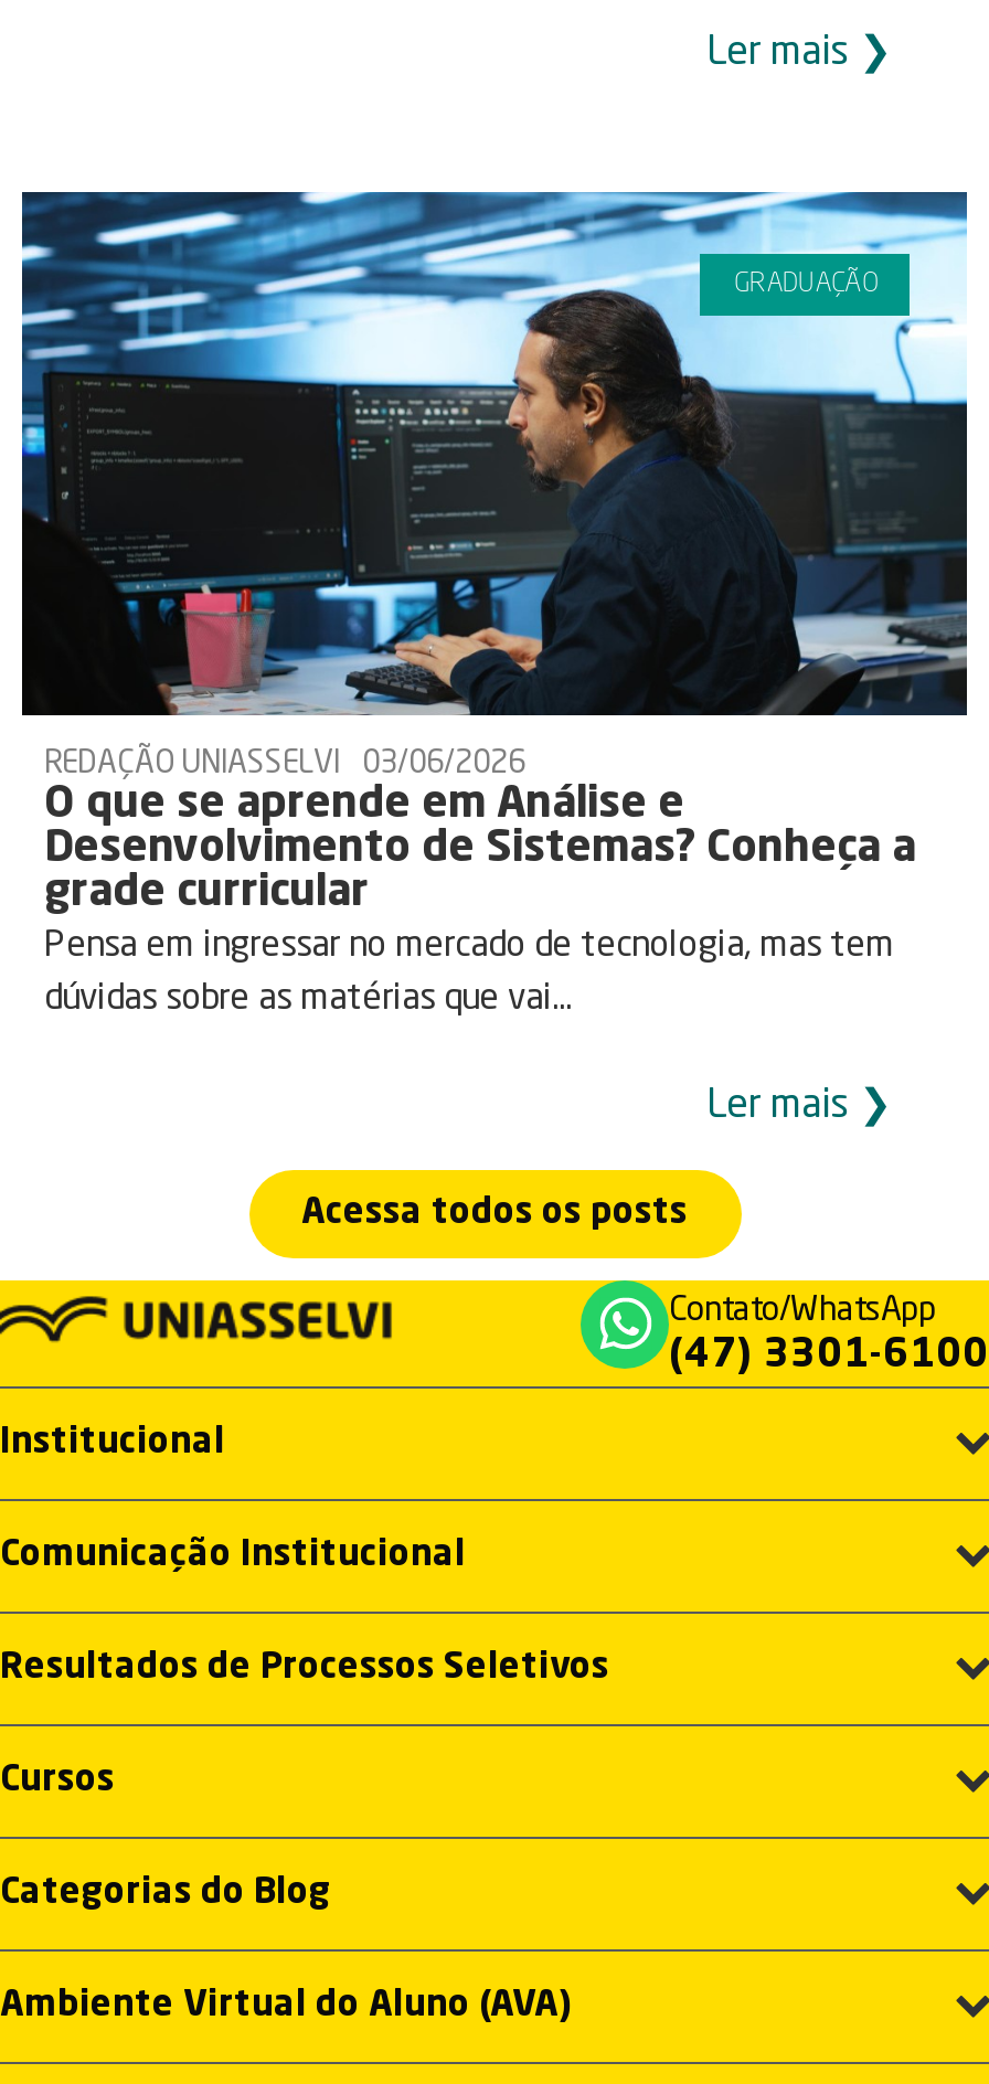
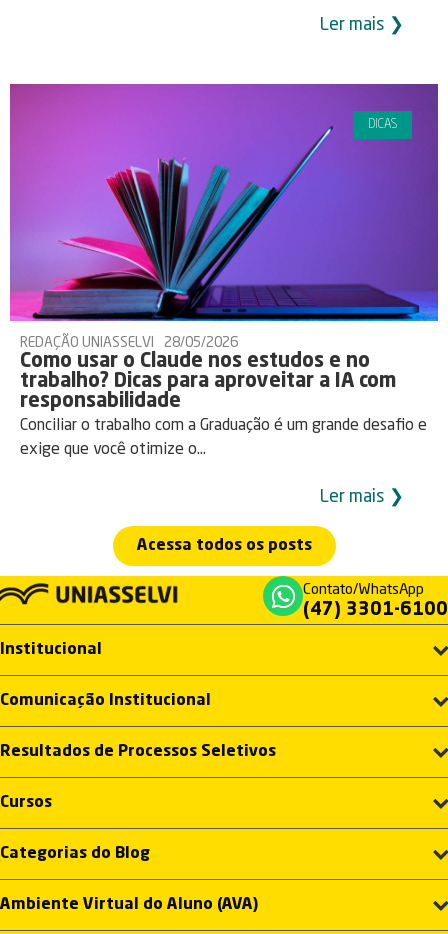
[20,191,969,719] [image] | GRADUAÇÃO -> [9,83,439,322] [image] | DICAS
[44,742,916,1018] REDAÇÃO UNIASSELVI 03/06/2026 | O que se aprende em Análise e | Desenvolvimento de Sistemas? Conheça a | grade curricular | Pensa em ingressar no mercado de tecnologia, mas tem | dúvidas sobre as matérias que vai... -> [20,333,427,458] REDAÇÃO UNIASSELVI 28/05/2026 | Como usar o Claude nos estudos e no | trabalho? Dicas para aproveitar a IA com | responsabilidade | Conciliar o trabalho com a Graduação é um grande desafio e | exige que você otimize o...

